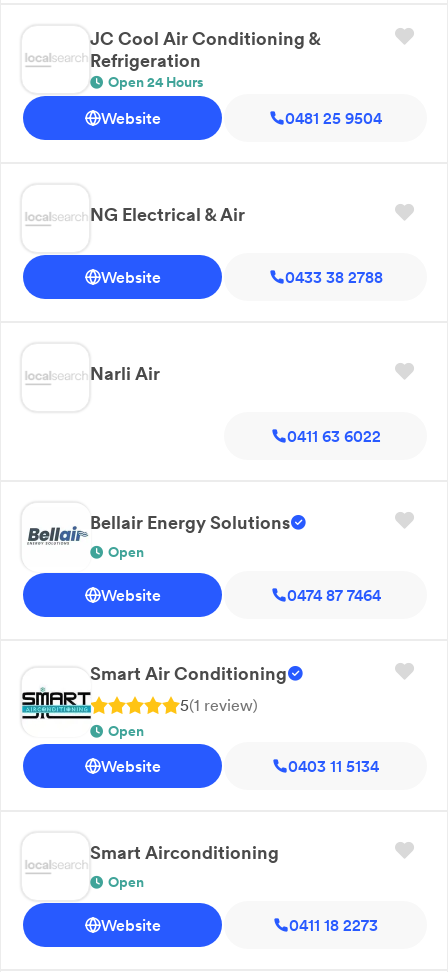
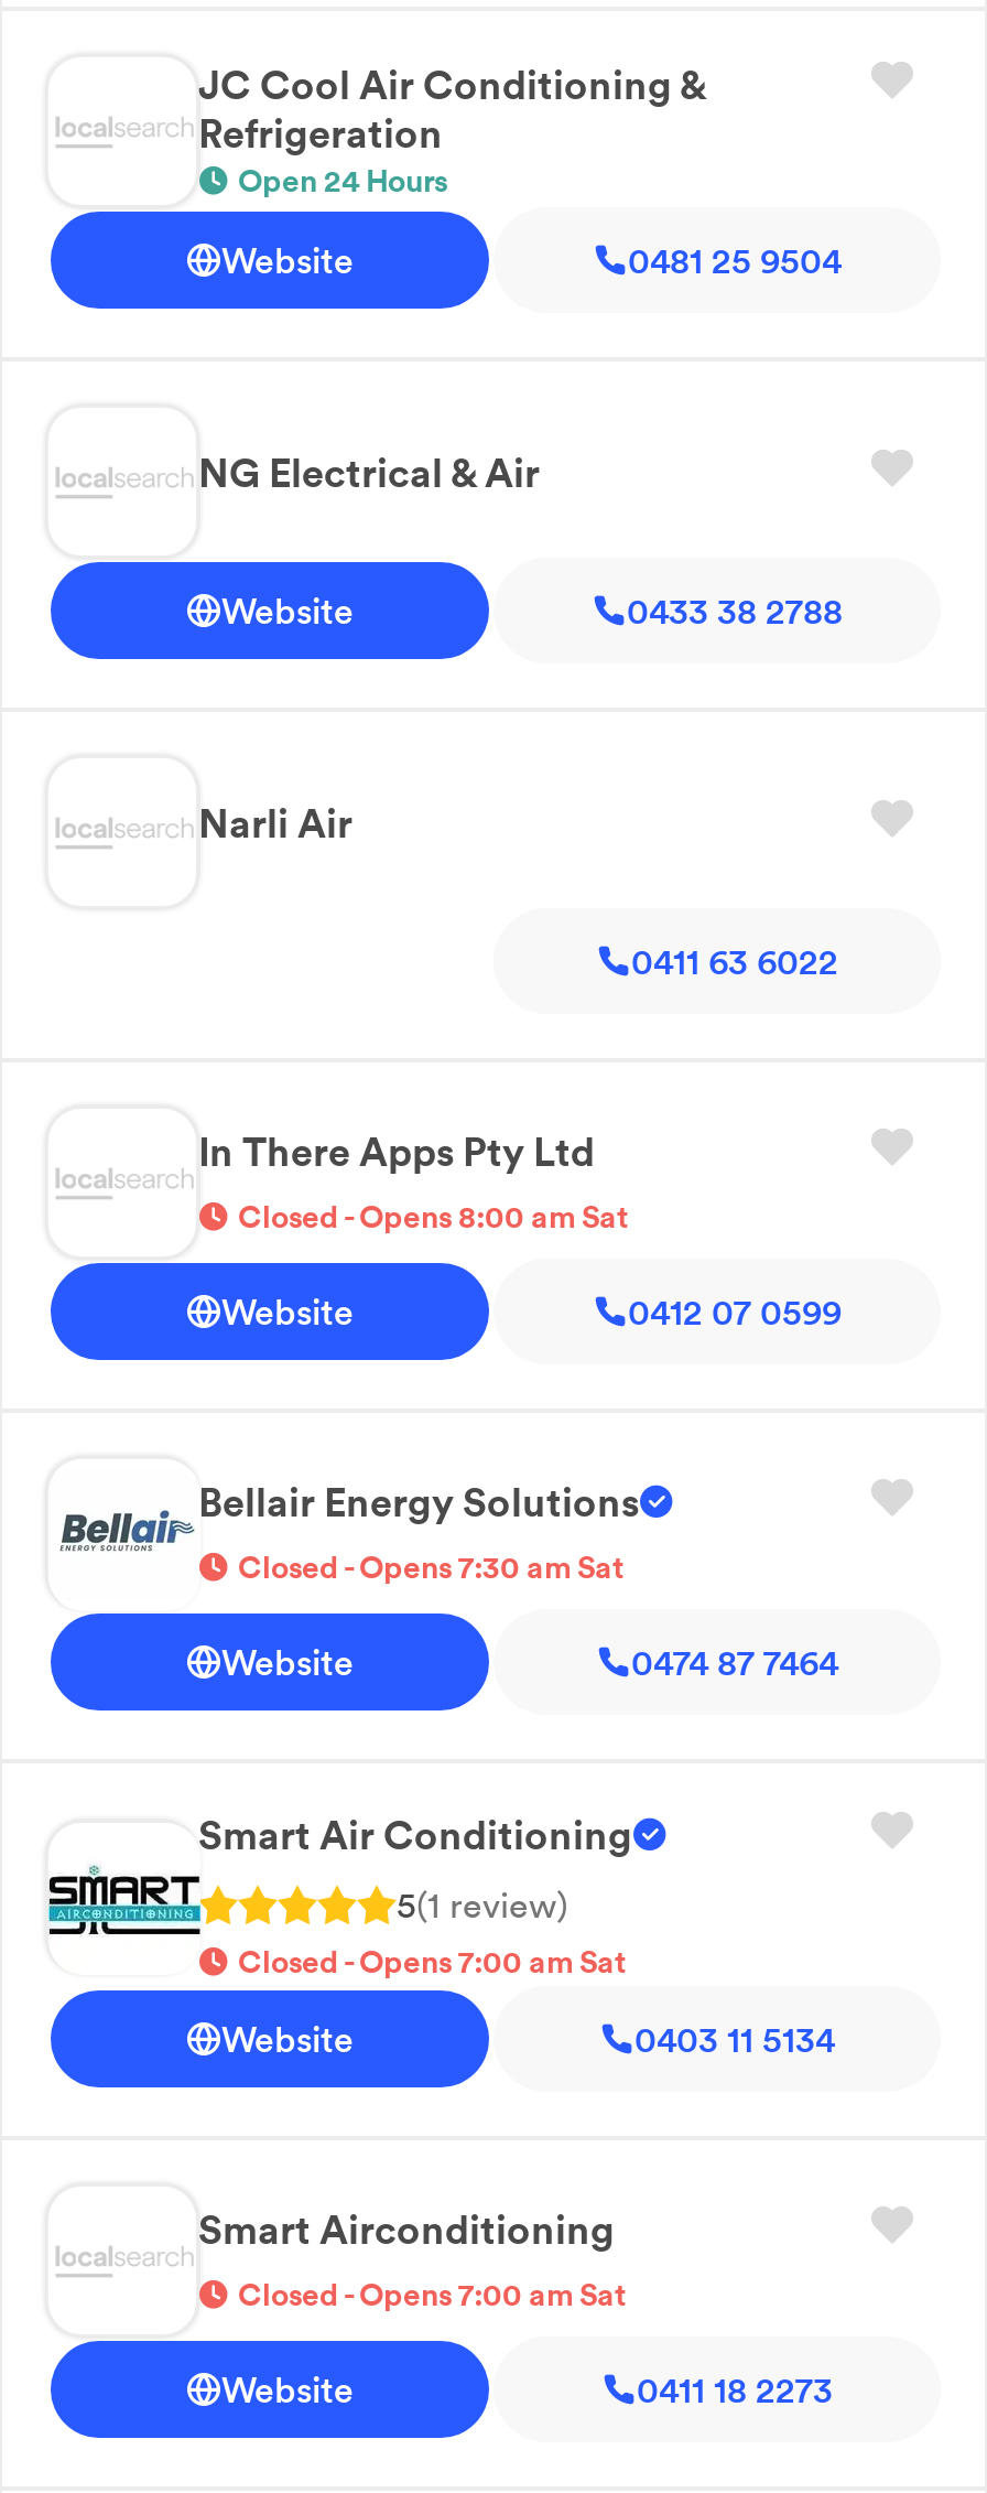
none -> [198,1125,842,1332] In There Apps Pty Ltd | Closed - Opens 8:00 am Sat | Website | 0412 07 0599
[108,542,144,560] Open -> [238,1546,623,1586] Closed - Opens 7:30 am Sat
[108,721,144,739] Open -> [238,1941,626,1981] Closed - Opens 7:00 am Sat
[108,872,144,890] Open -> [238,2274,626,2313] Closed - Opens 7:00 am Sat

